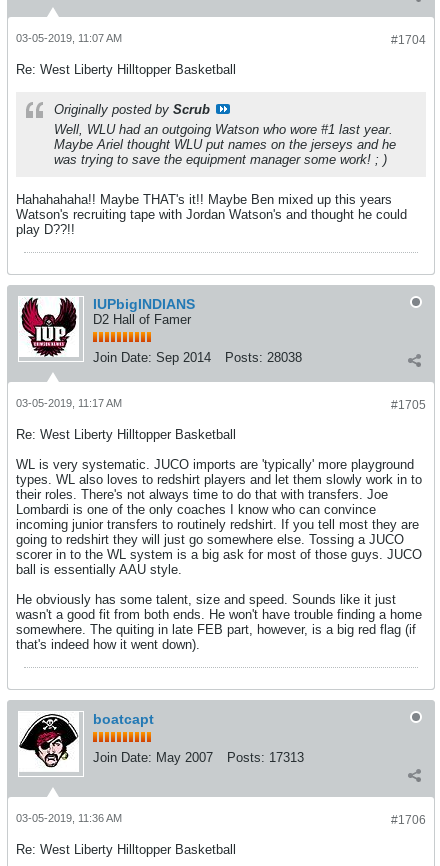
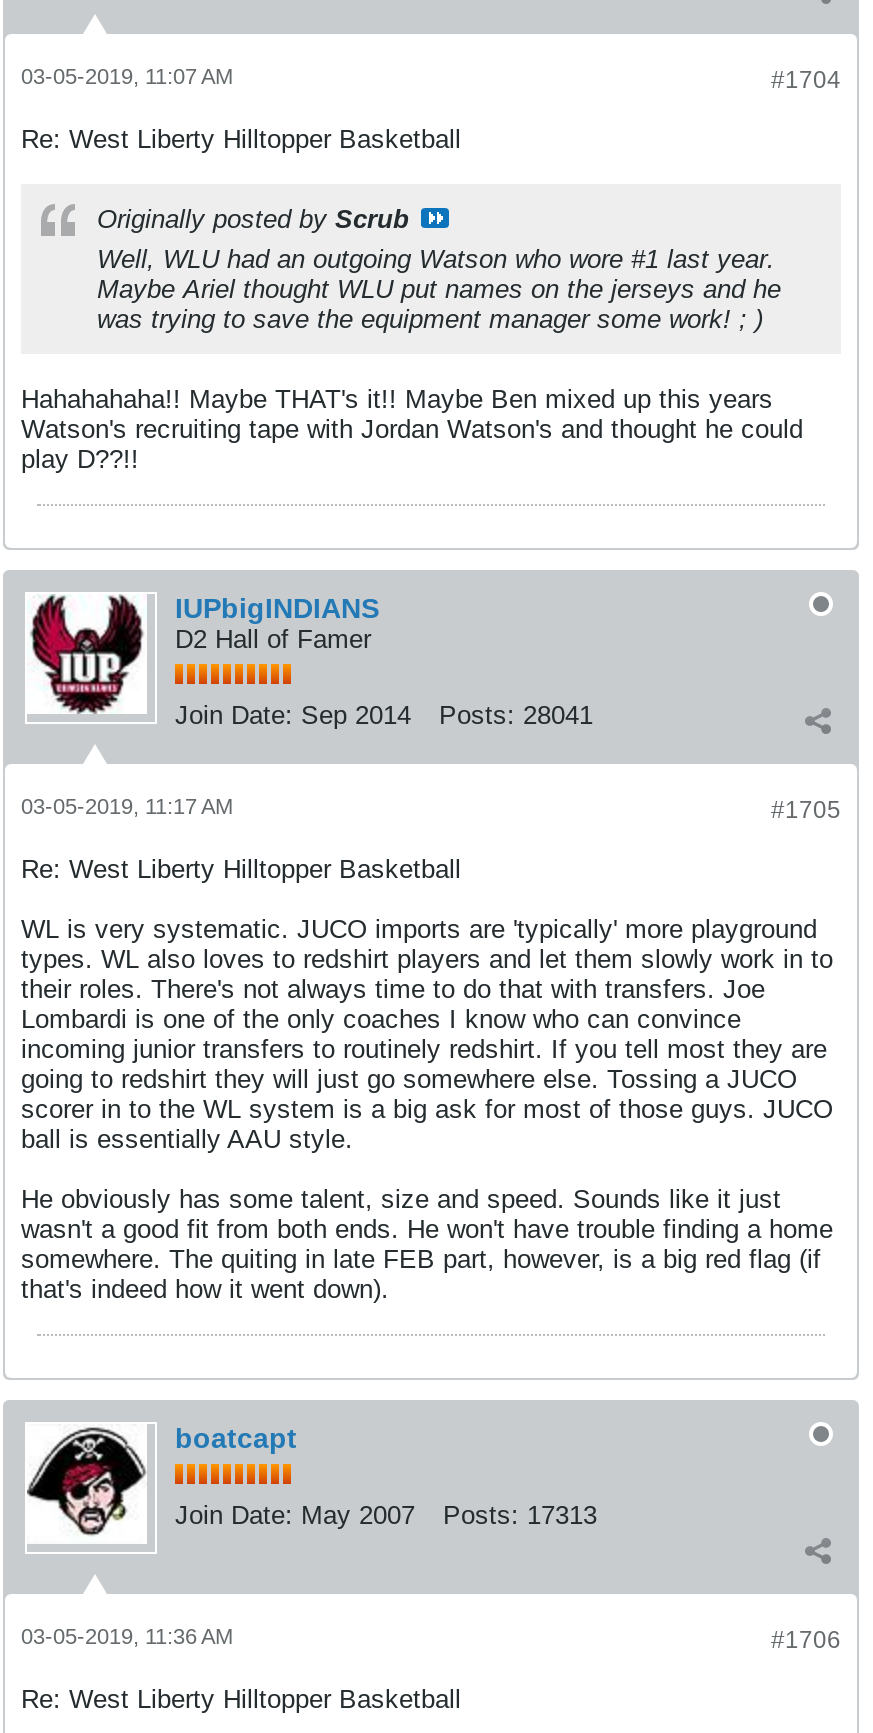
[93,350,302,365] Join Date: Sep 2014 Posts: 28038 -> [175,700,593,730] Join Date: Sep 2014 Posts: 28041

